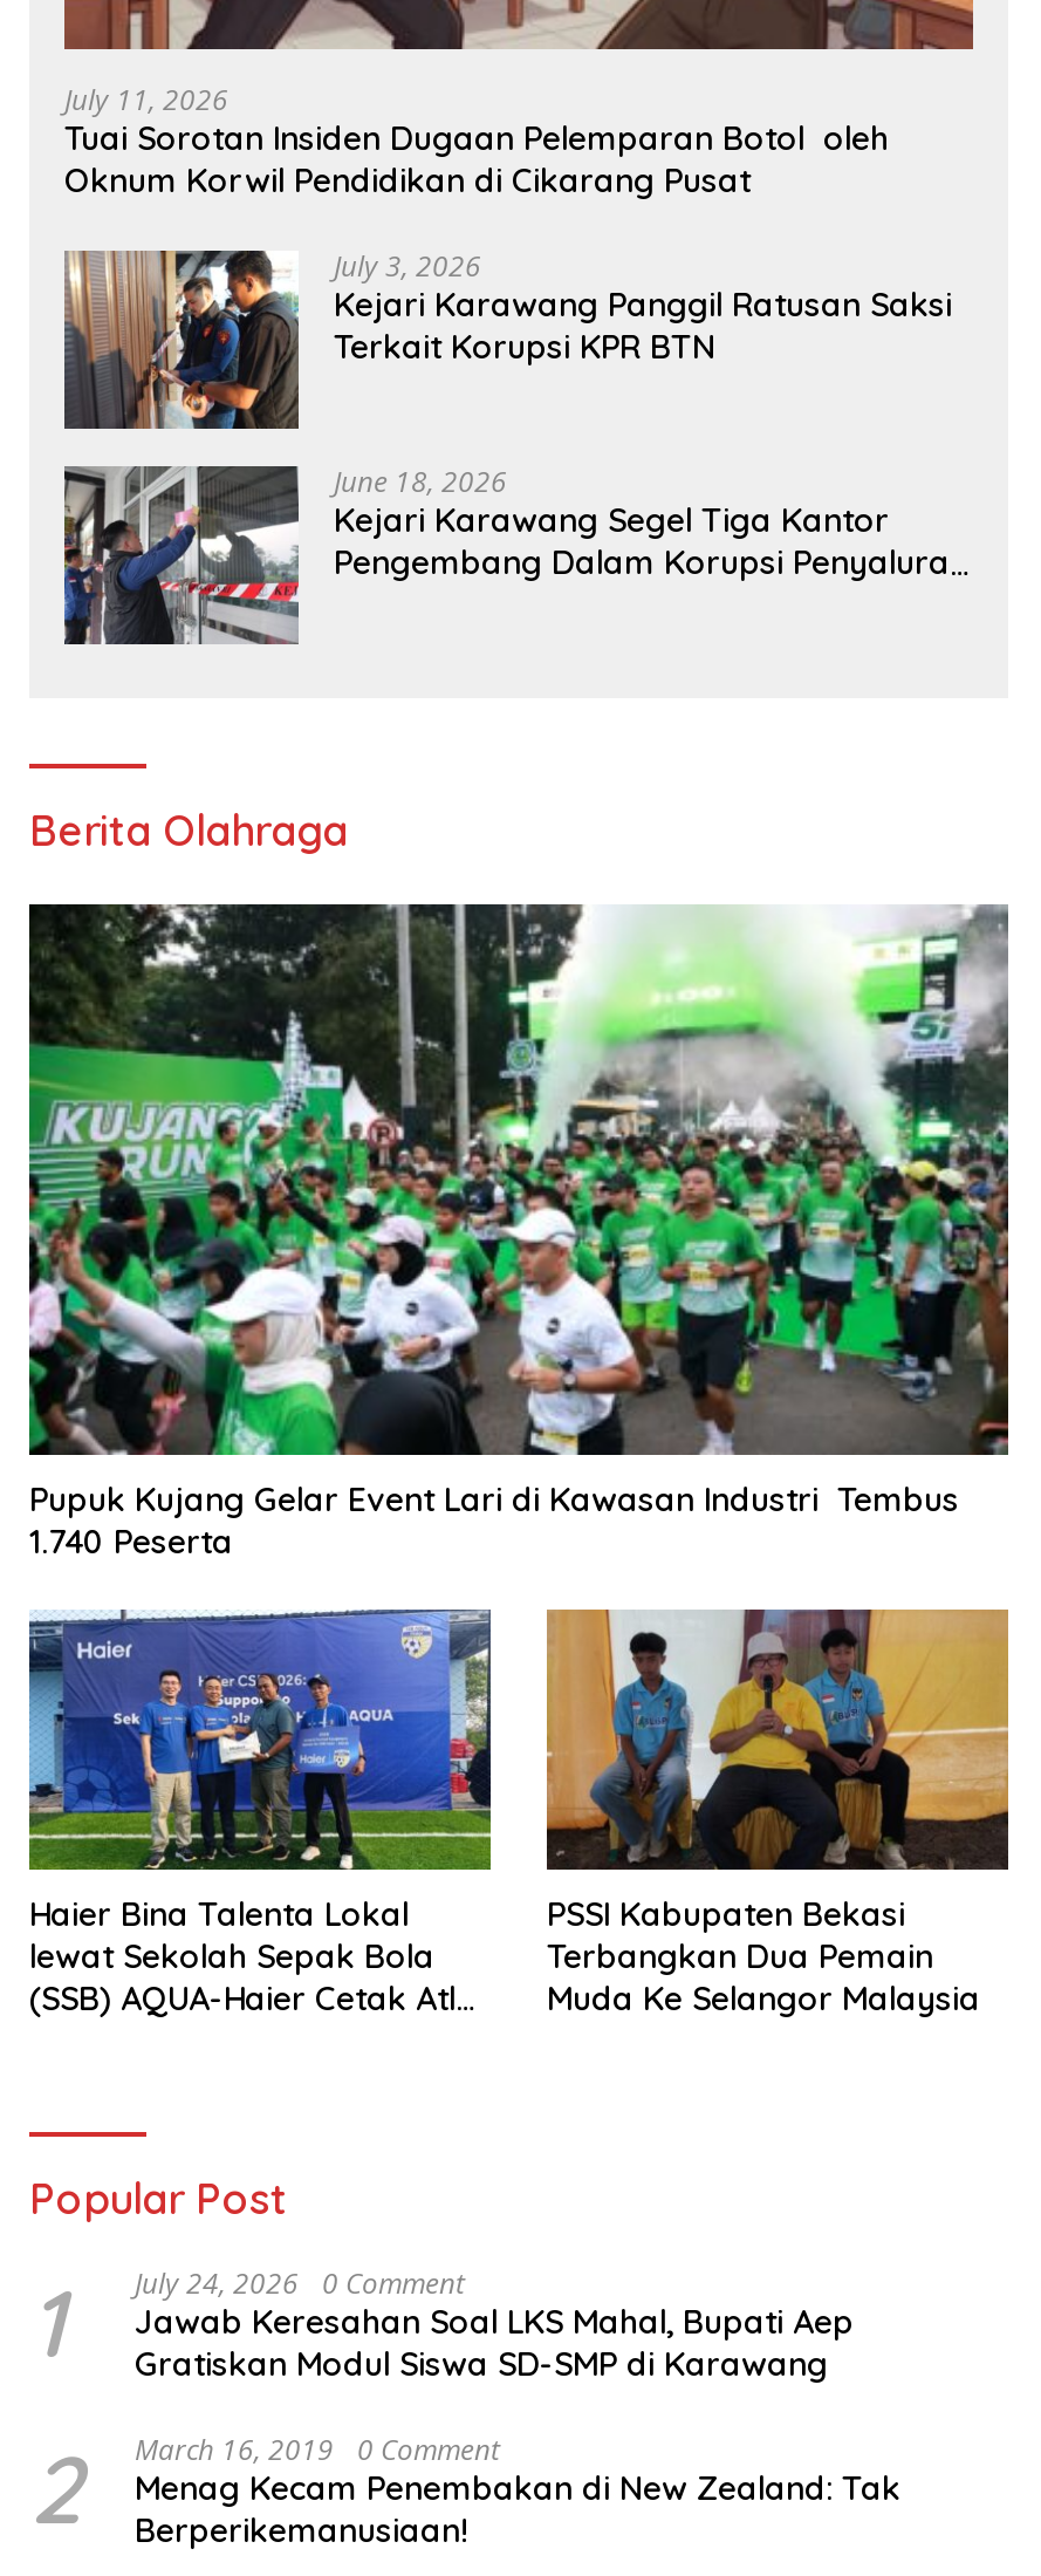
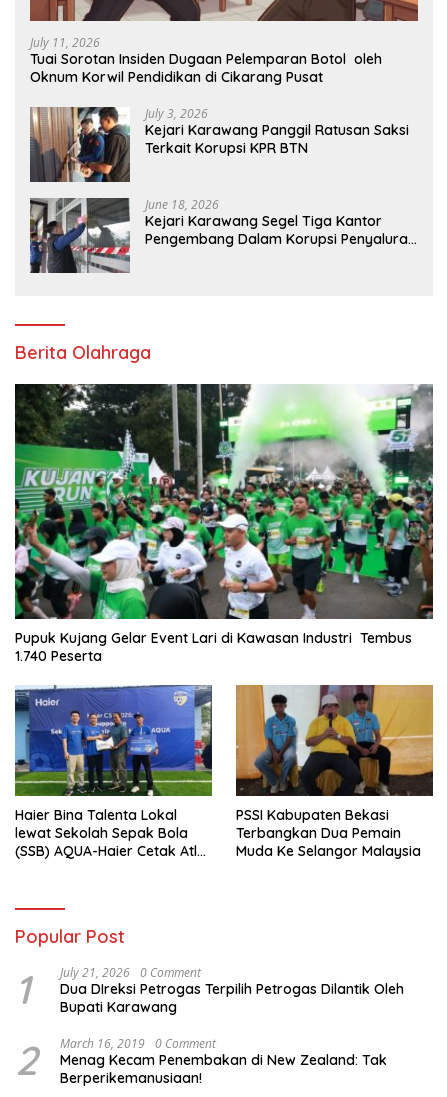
[135,2264,854,2386] July 24, 2026 0 Comment | Jawab Keresahan Soal LKS Mahal, Bupati Aep | Gratiskan Modul Siswa SD-SMP di Karawang -> [60,964,404,1016] July 21, 2026 0 Comment | Dua DIreksi Petrogas Terpilih Petrogas Dilantik Oleh | Bupati Karawang

